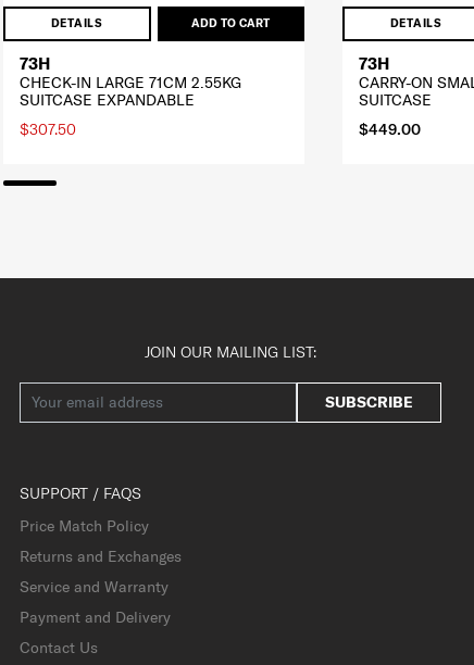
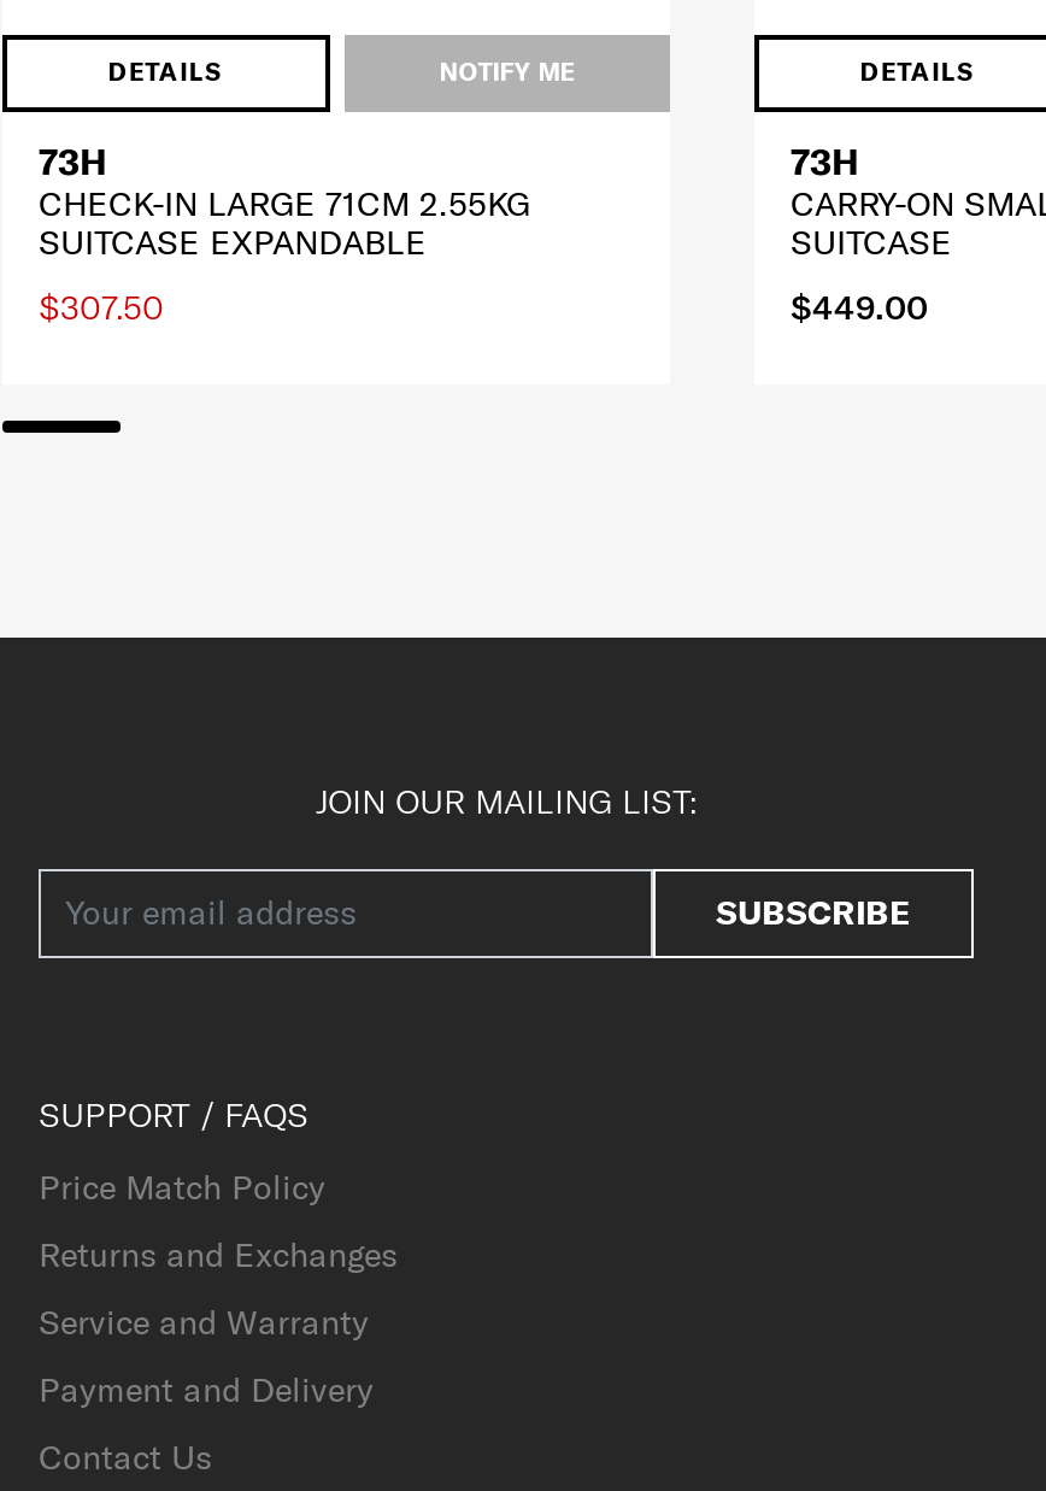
[192,17,270,31] ADD TO CART -> [439,57,574,89] NOTIFY ME

